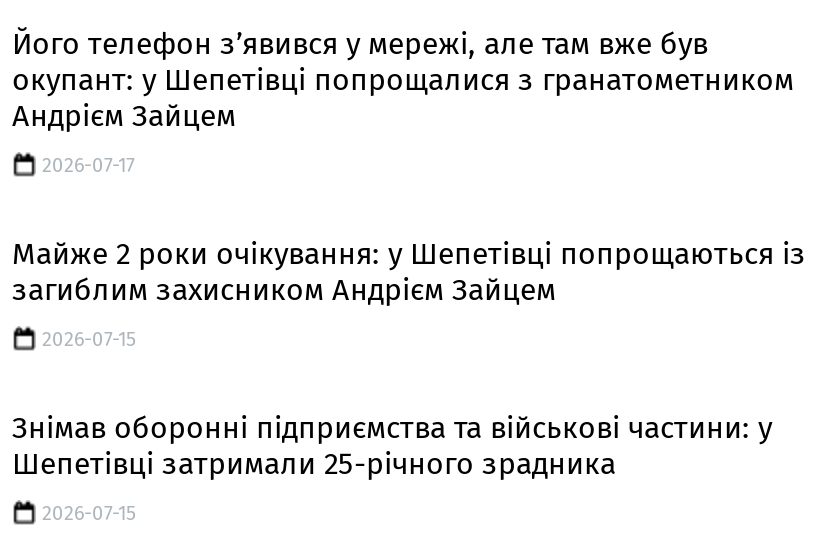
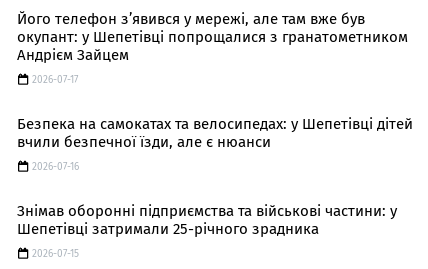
[12,236,806,308] Майже 2 роки очікування: у Шепетівці попрощаються із | загиблим захисником Андрієм Зайцем -> [17,115,413,151] Безпека на самокатах та велосипедах: у Шепетівці дітей | вчили безпечної їзди, але є нюанси
[42,328,136,352] 2026-07-15 -> [32,161,79,173] 2026-07-16

